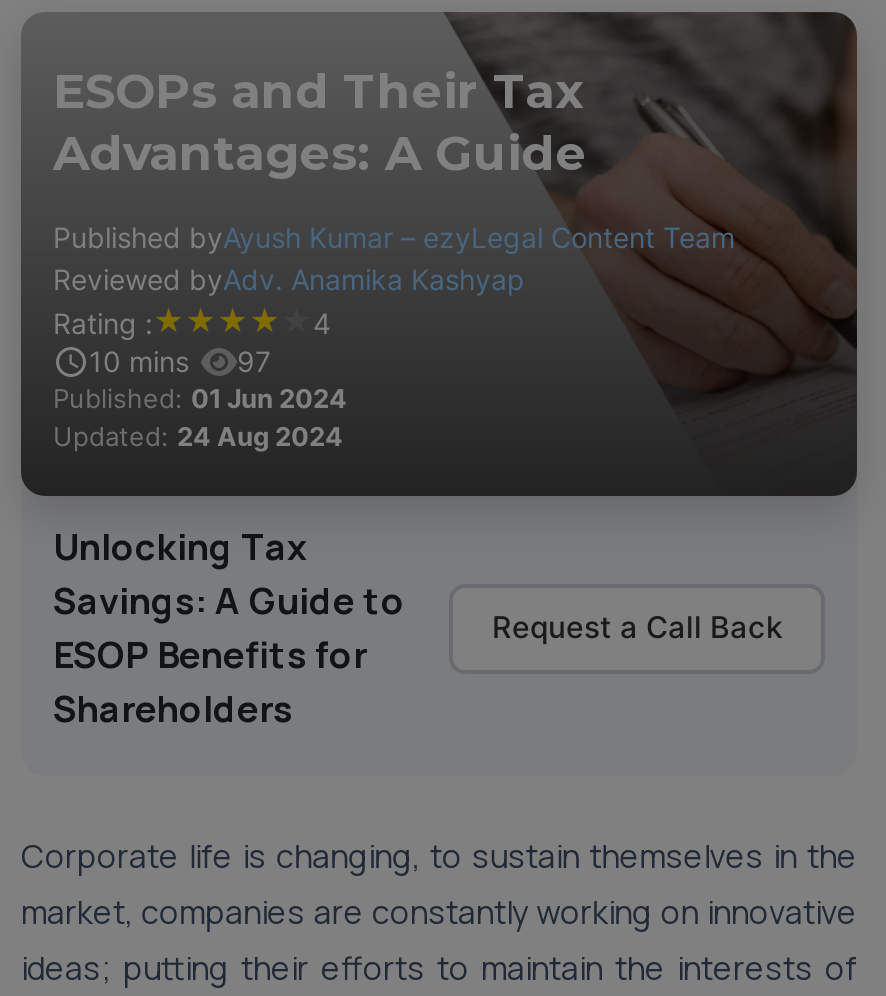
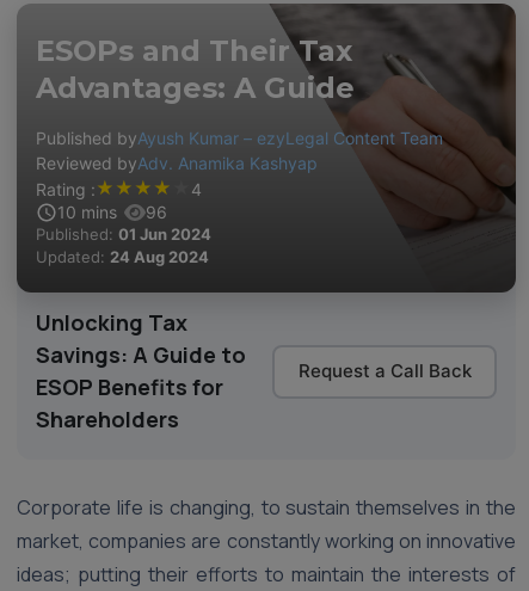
[89,344,271,378] 10 mins 97 -> [57,202,167,222] 10 mins 96

